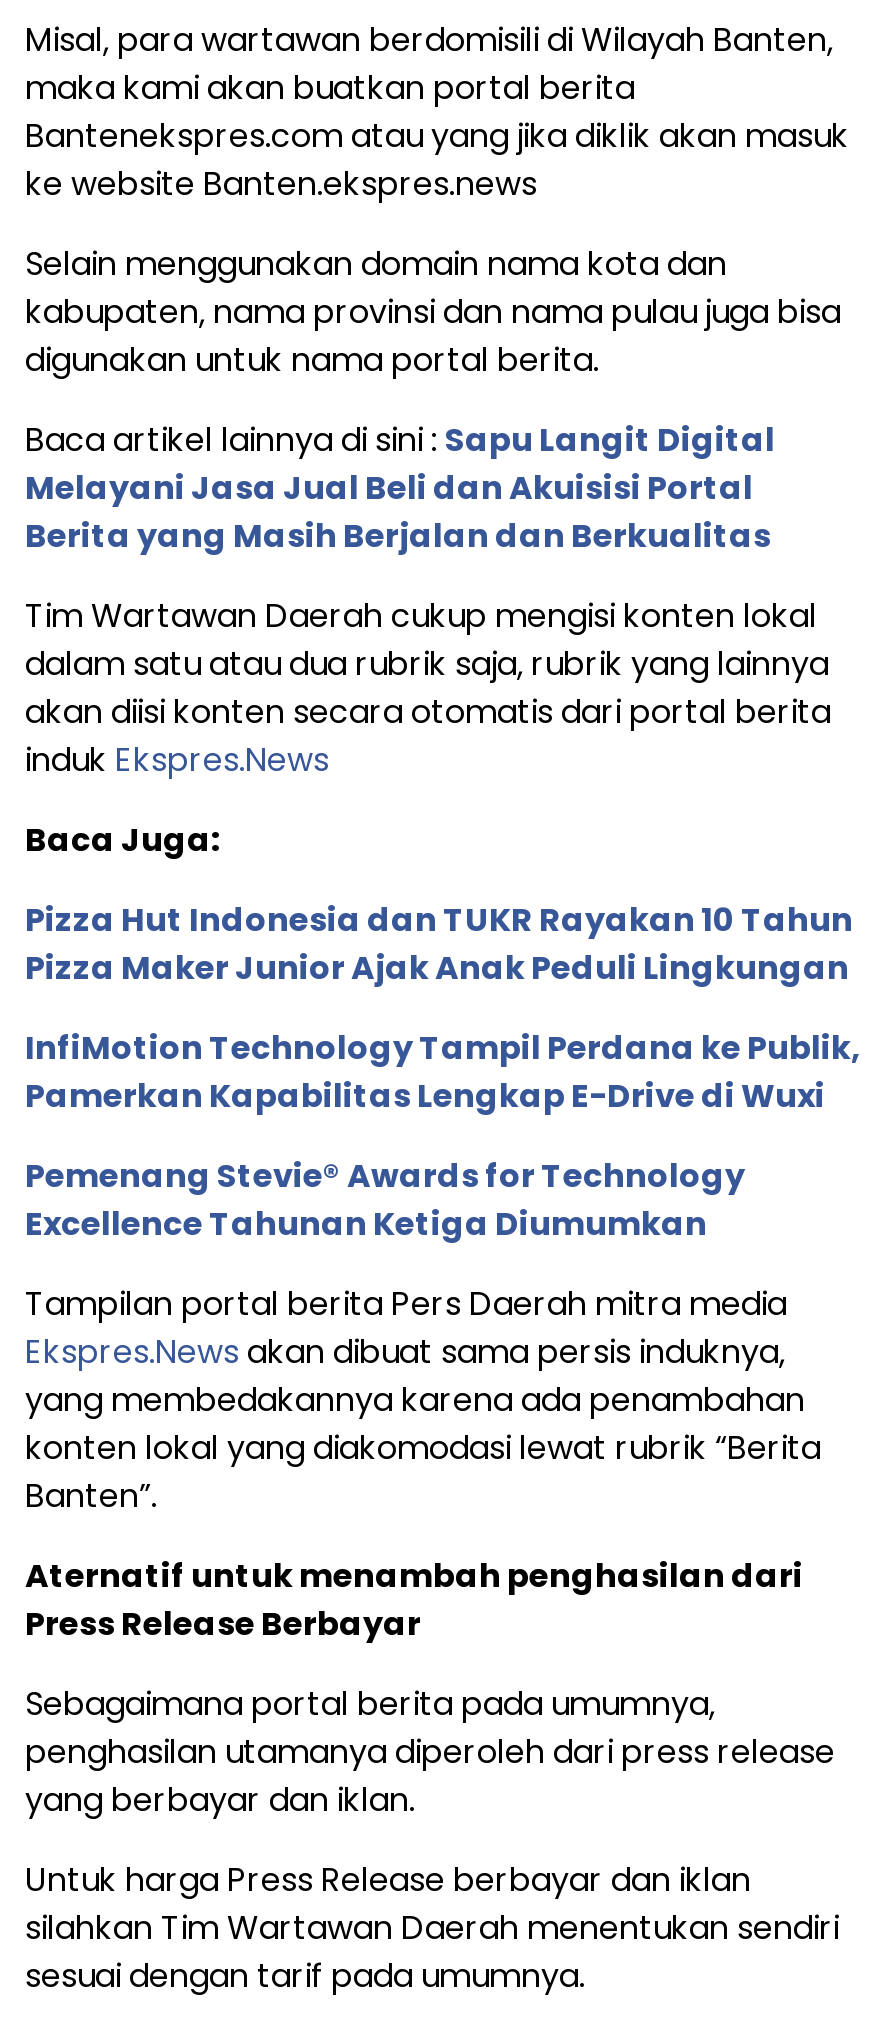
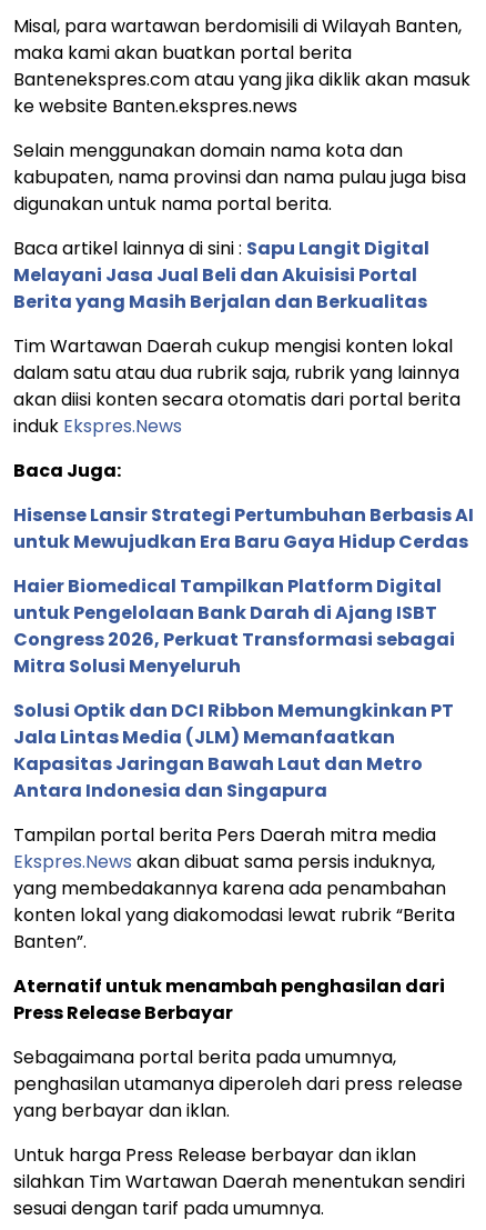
[25,897,853,991] Pizza Hut Indonesia dan TUKR Rayakan 10 Tahun | Pizza Maker Junior Ajak Anak Peduli Lingkungan -> [13,502,474,554] Hisense Lansir Strategi Pertumbuhan Berbasis AI | untuk Mewujudkan Era Baru Gaya Hidup Cerdas
[25,1025,861,1119] InfiMotion Technology Tampil Perdana ke Publik, | Pamerkan Kapabilitas Lengkap E-Drive di Wuxi -> [13,573,455,679] Haier Biomedical Tampilkan Platform Digital | untuk Pengelolaan Bank Darah di Ajang ISBT | Congress 2026, Perkuat Transformasi sebagai | Mitra Solusi Menyeluruh
[25,1153,745,1247] Pemenang Stevie® Awards for Technology | Excellence Tahunan Ketiga Diumumkan -> [13,697,454,803] Solusi Optik dan DCI Ribbon Memungkinkan PT | Jala Lintas Media (JLM) Memanfaatkan | Kapasitas Jaringan Bawah Laut dan Metro | Antara Indonesia dan Singapura

